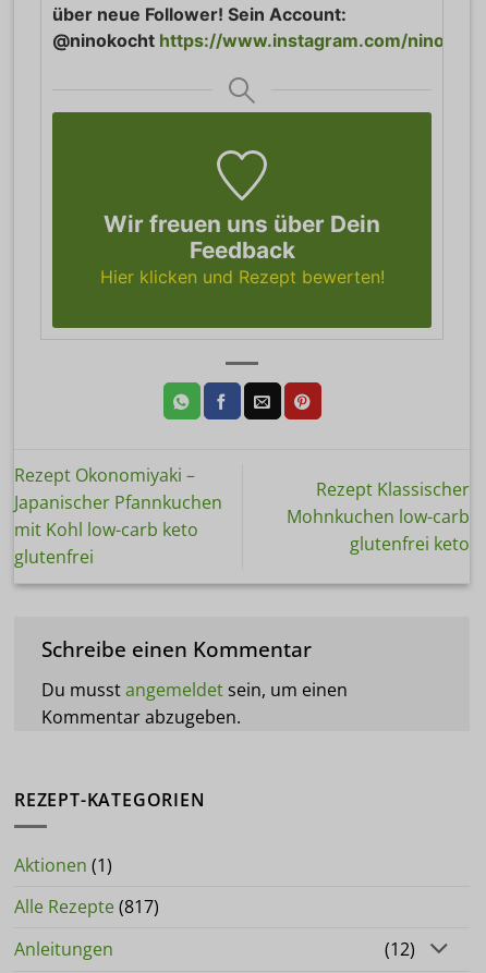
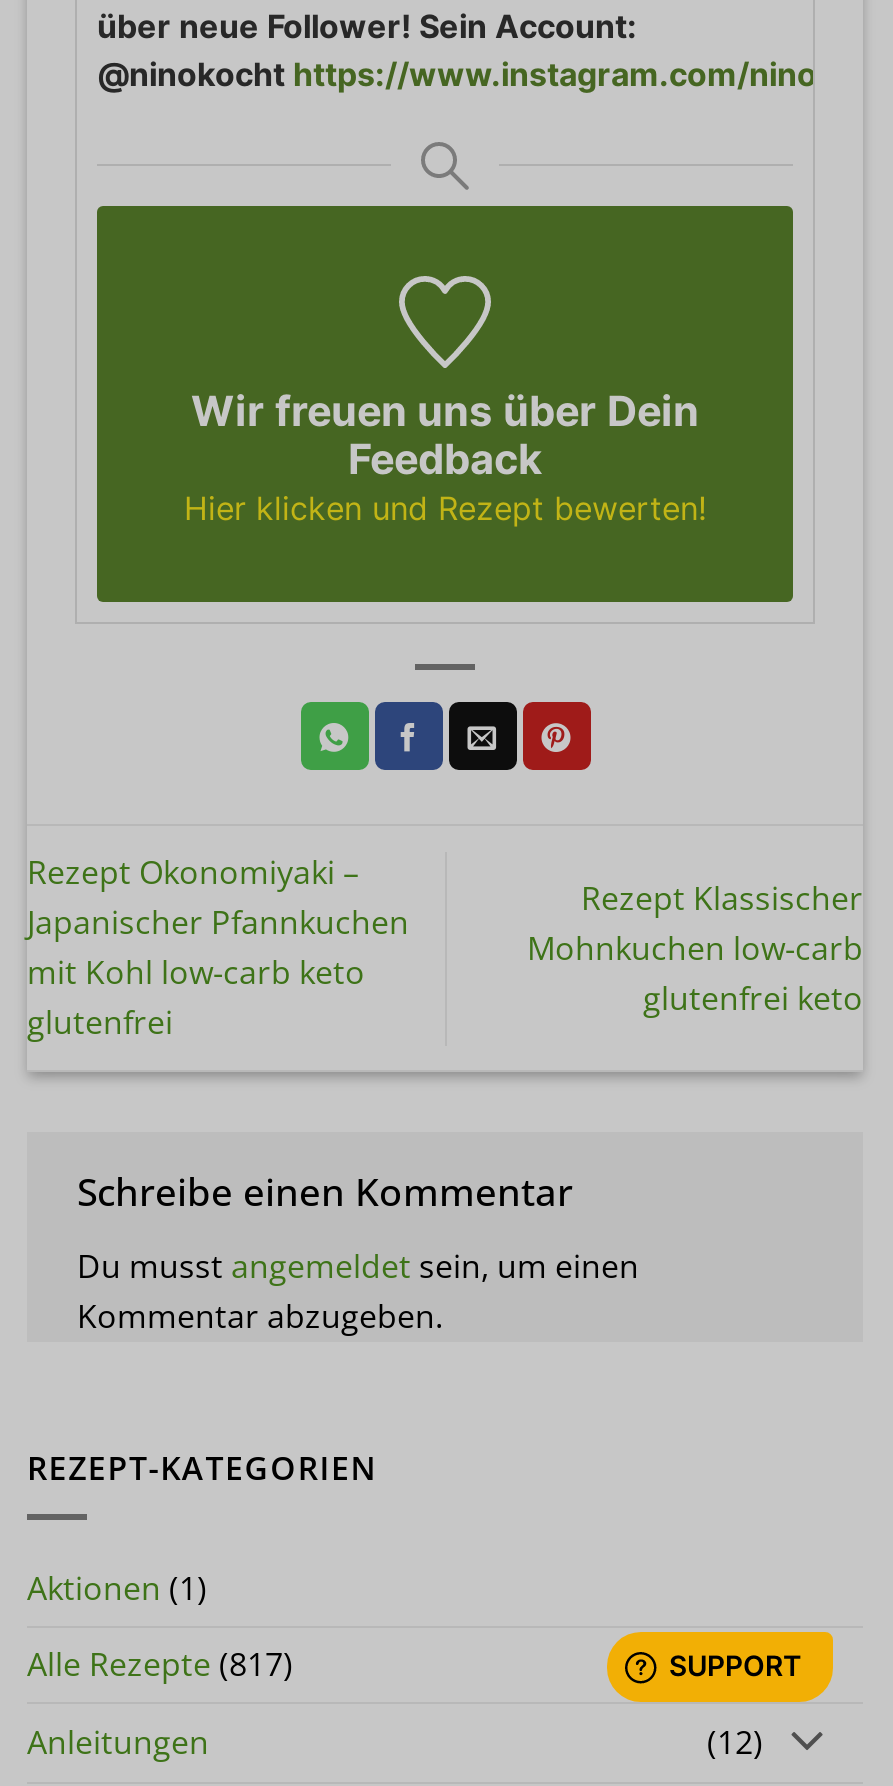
none -> [605,1630,835,1704] [image]

